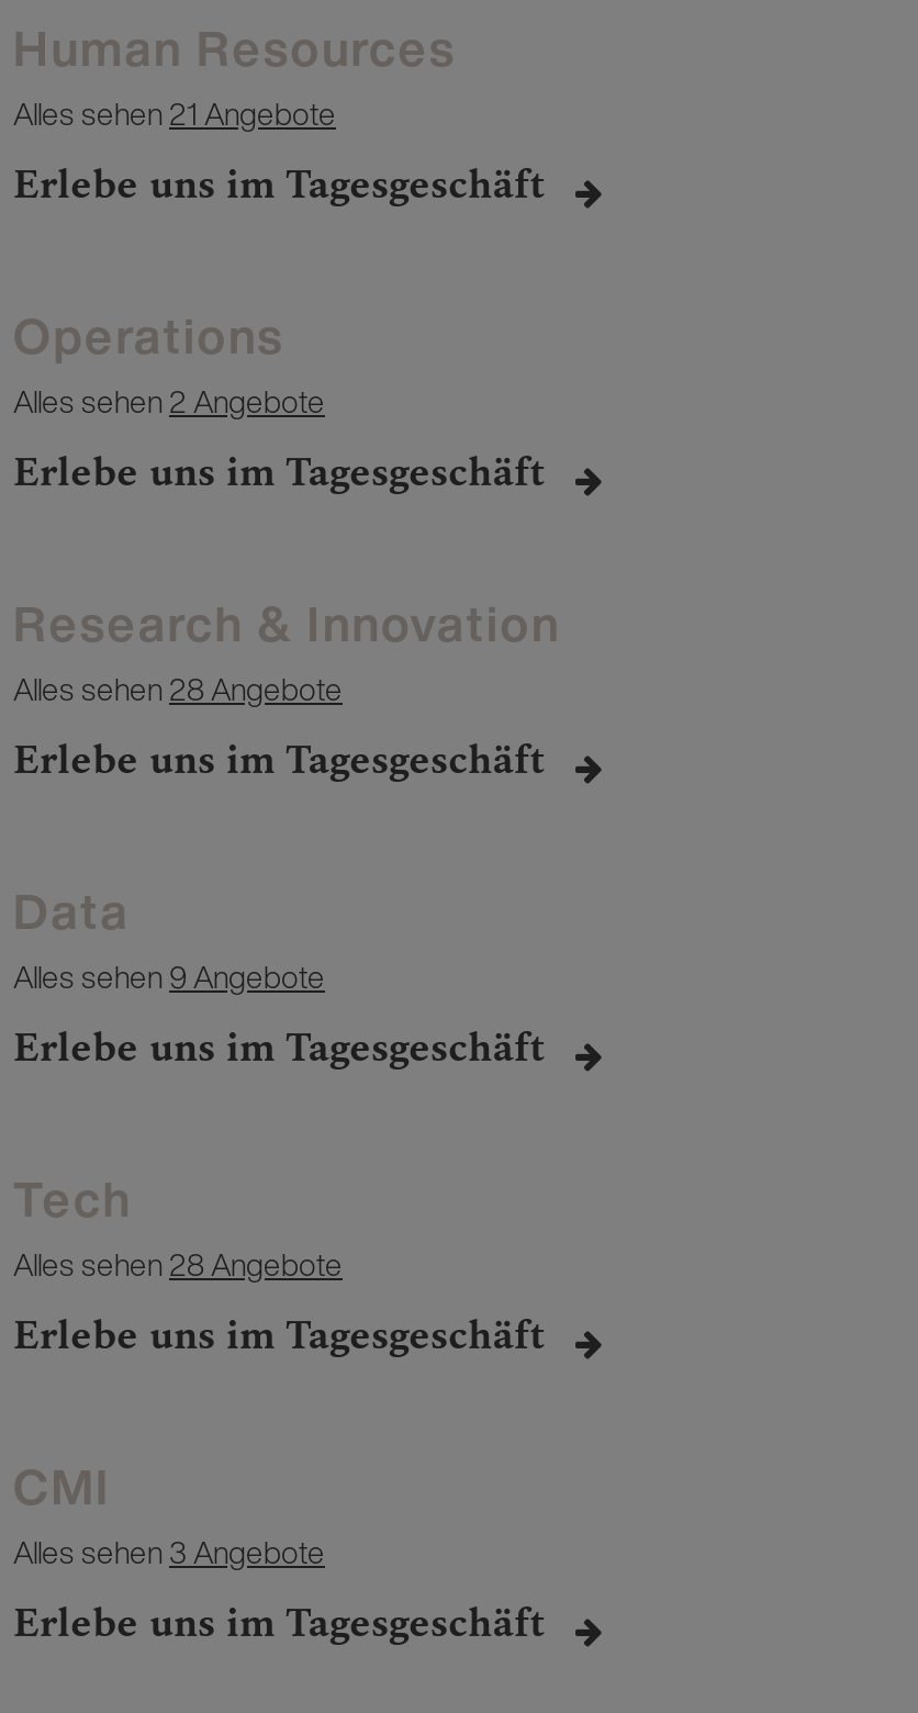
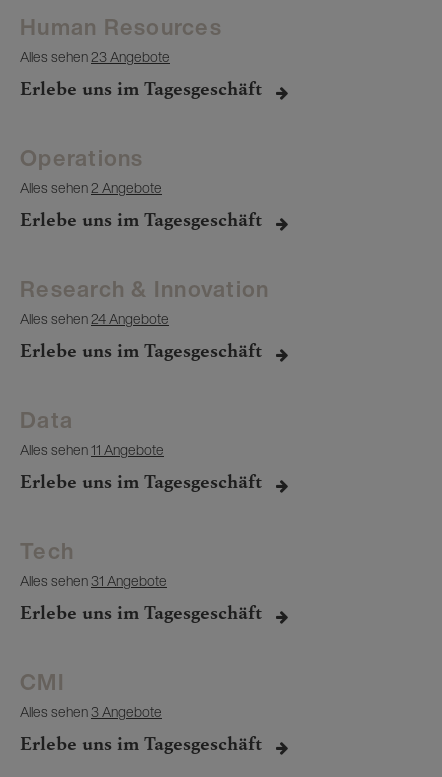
[13,90,336,136] Alles sehen 21 Angebote -> [20,46,170,67] Alles sehen 23 Angebote
[13,665,343,712] Alles sehen 28 Angebote -> [20,308,169,329] Alles sehen 24 Angebote
[13,953,325,999] Alles sehen 9 Angebote -> [20,439,164,460] Alles sehen 11 Angebote
[13,1241,343,1287] Alles sehen 28 Angebote -> [20,570,167,591] Alles sehen 31 Angebote

